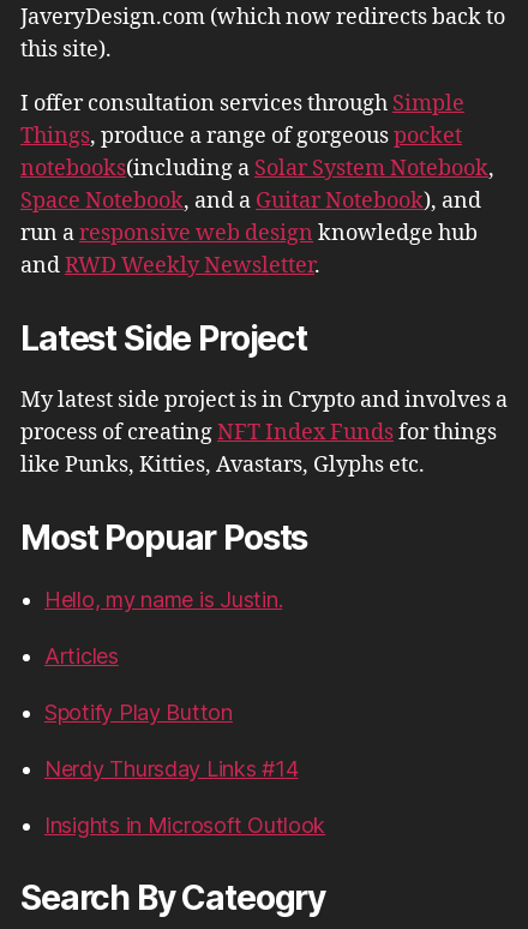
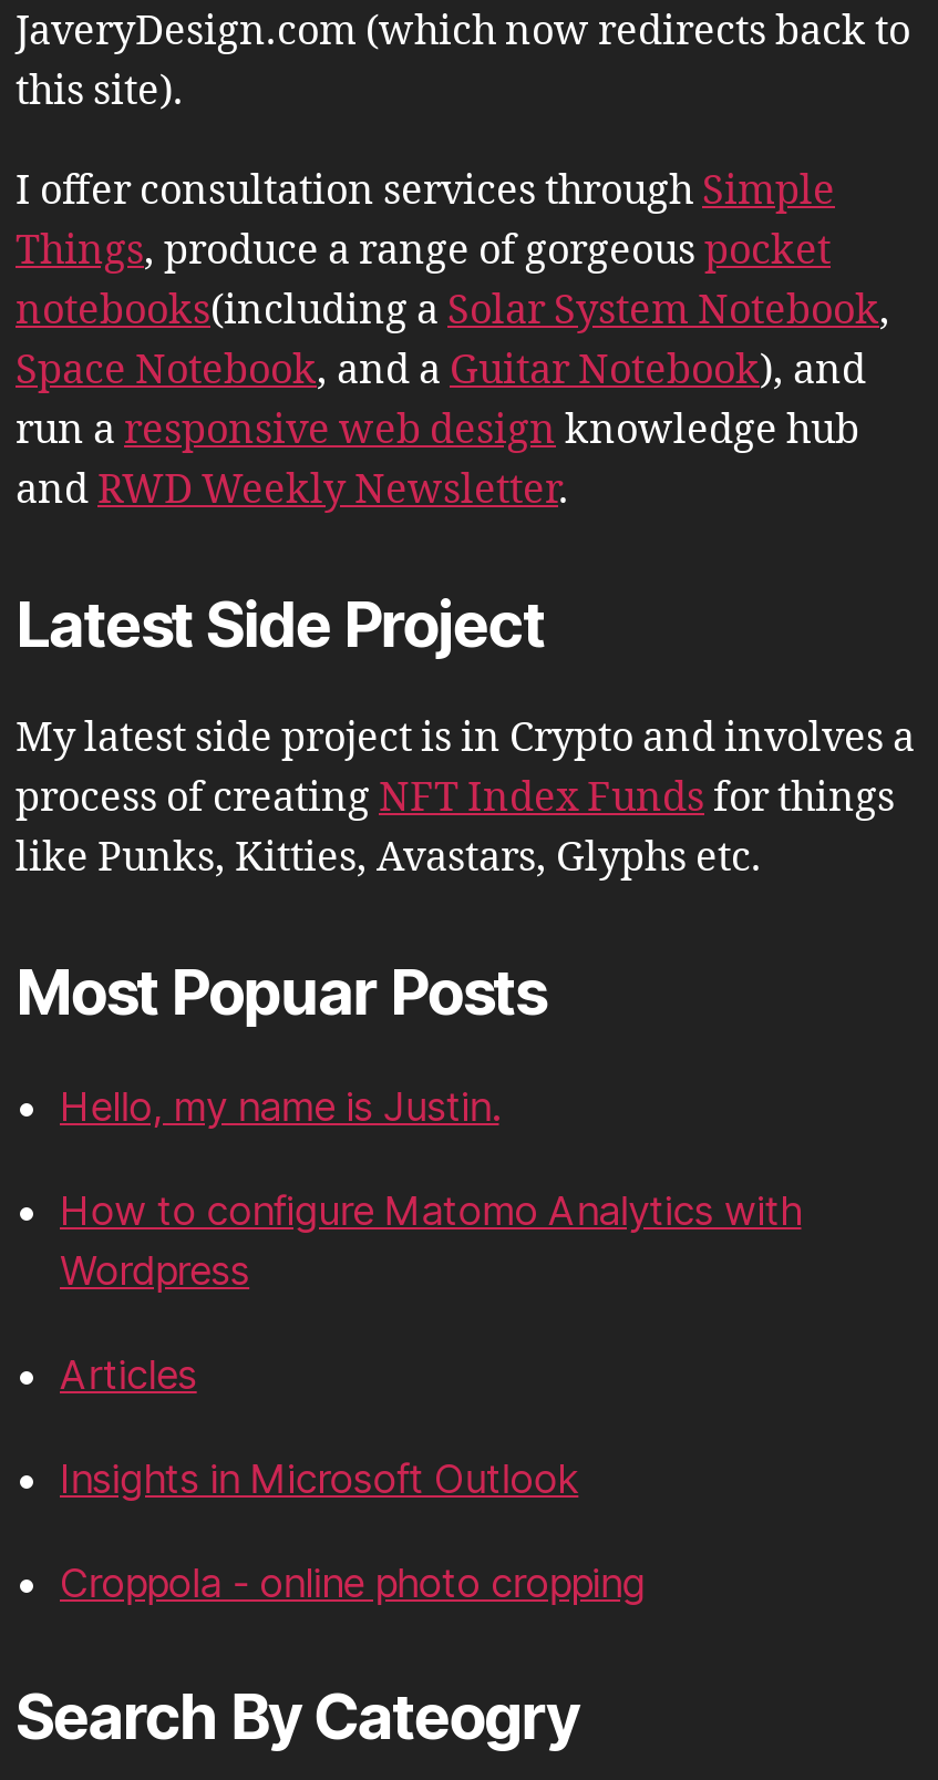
none -> [60,1186,801,1293] How to configure Matomo Analytics with | Wordpress
moved [44,643,119,668] -> [60,1350,197,1397]: Articles
[44,699,298,781] Spotify Play Button | Nerdy Thursday Links #14 -> none
moved [44,812,325,837] -> [60,1454,579,1501]: Insights in Microsoft Outlook
none -> [60,1558,645,1605] Croppola - online photo cropping

